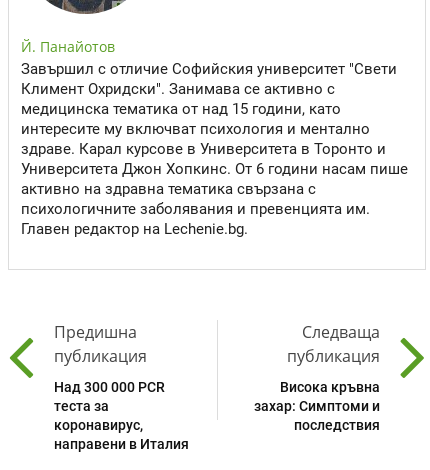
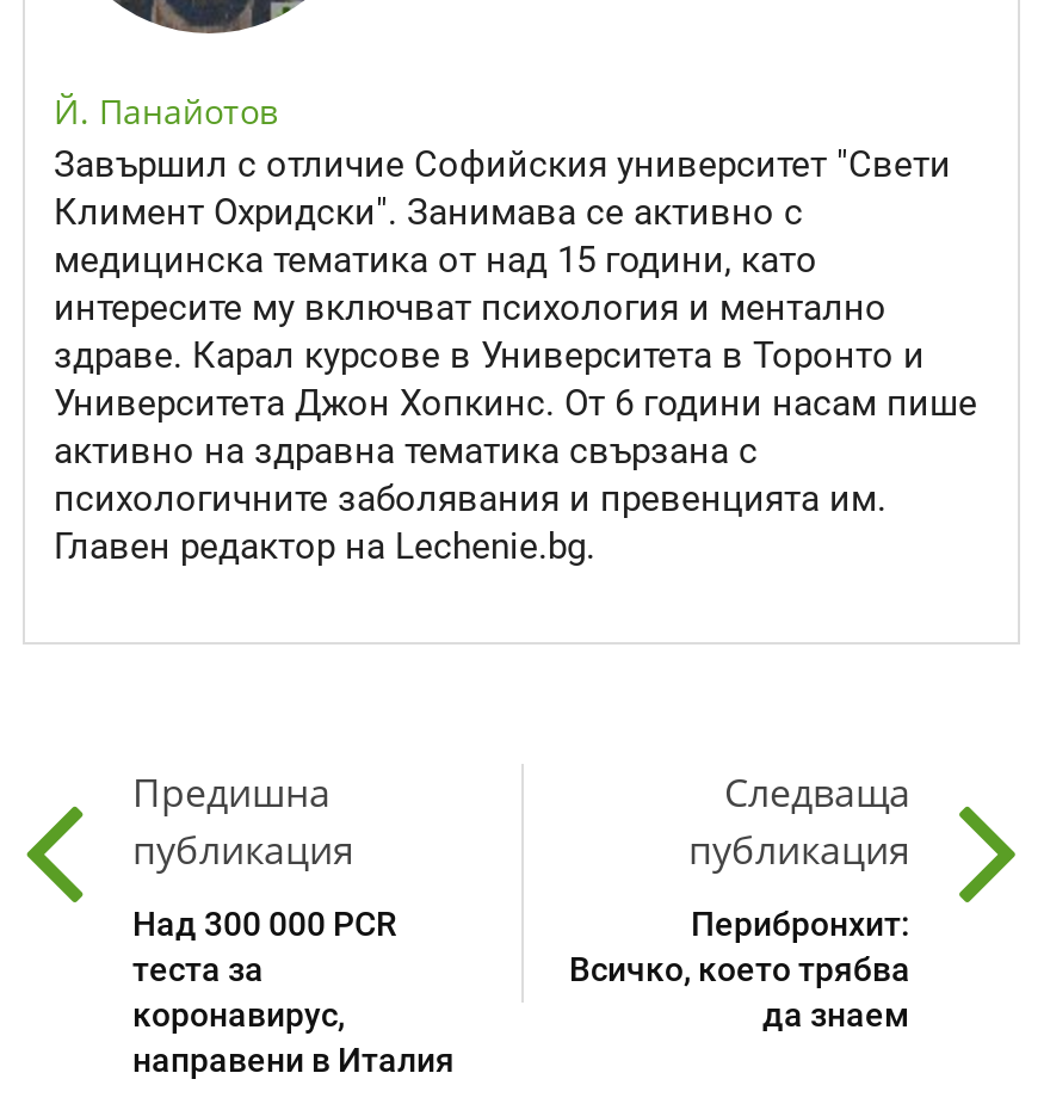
[254,379,380,433] Висока кръвна | захар: Симптоми и | последствия -> [569,905,910,1034] Перибронхит: | Всичко, което трябва | да знаем

